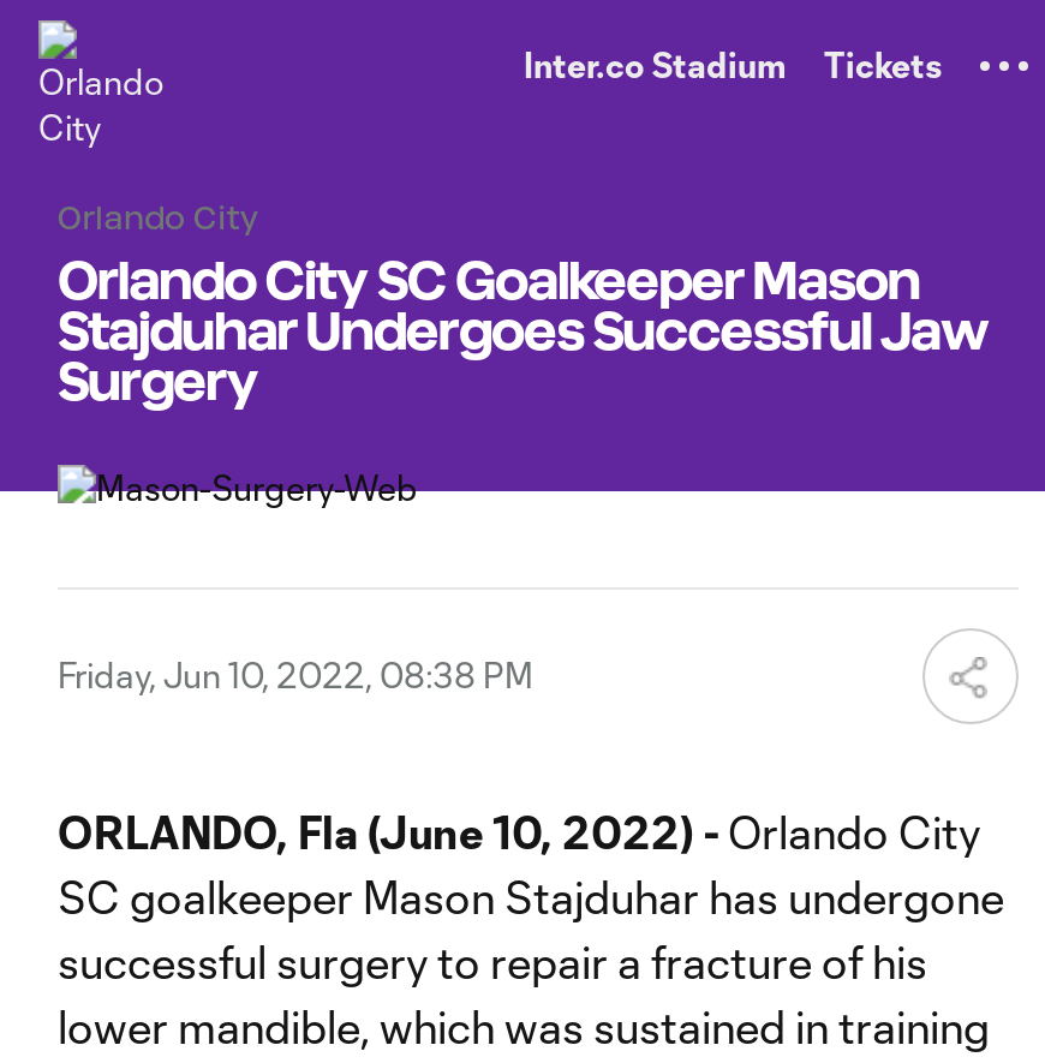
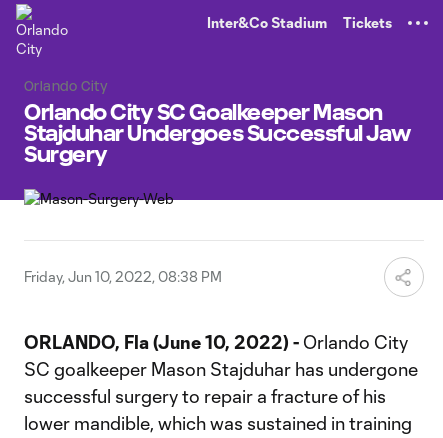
[524,44,786,85] Inter.co Stadium -> [207,14,327,31] Inter&Co Stadium

